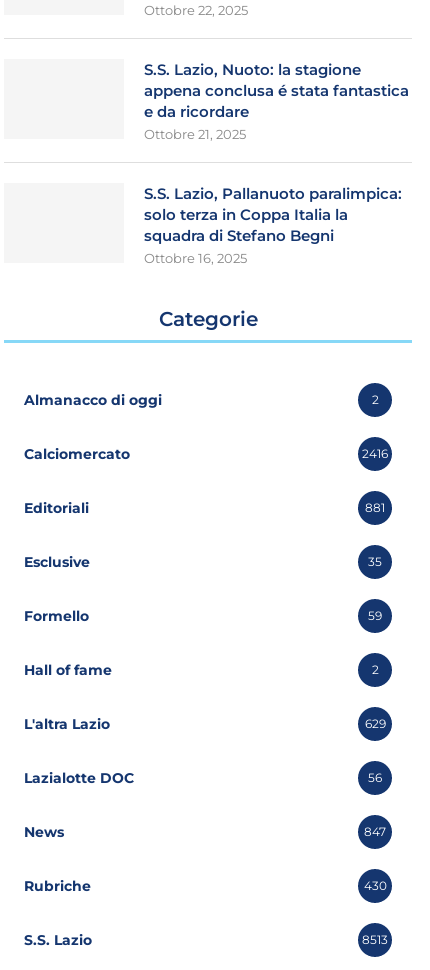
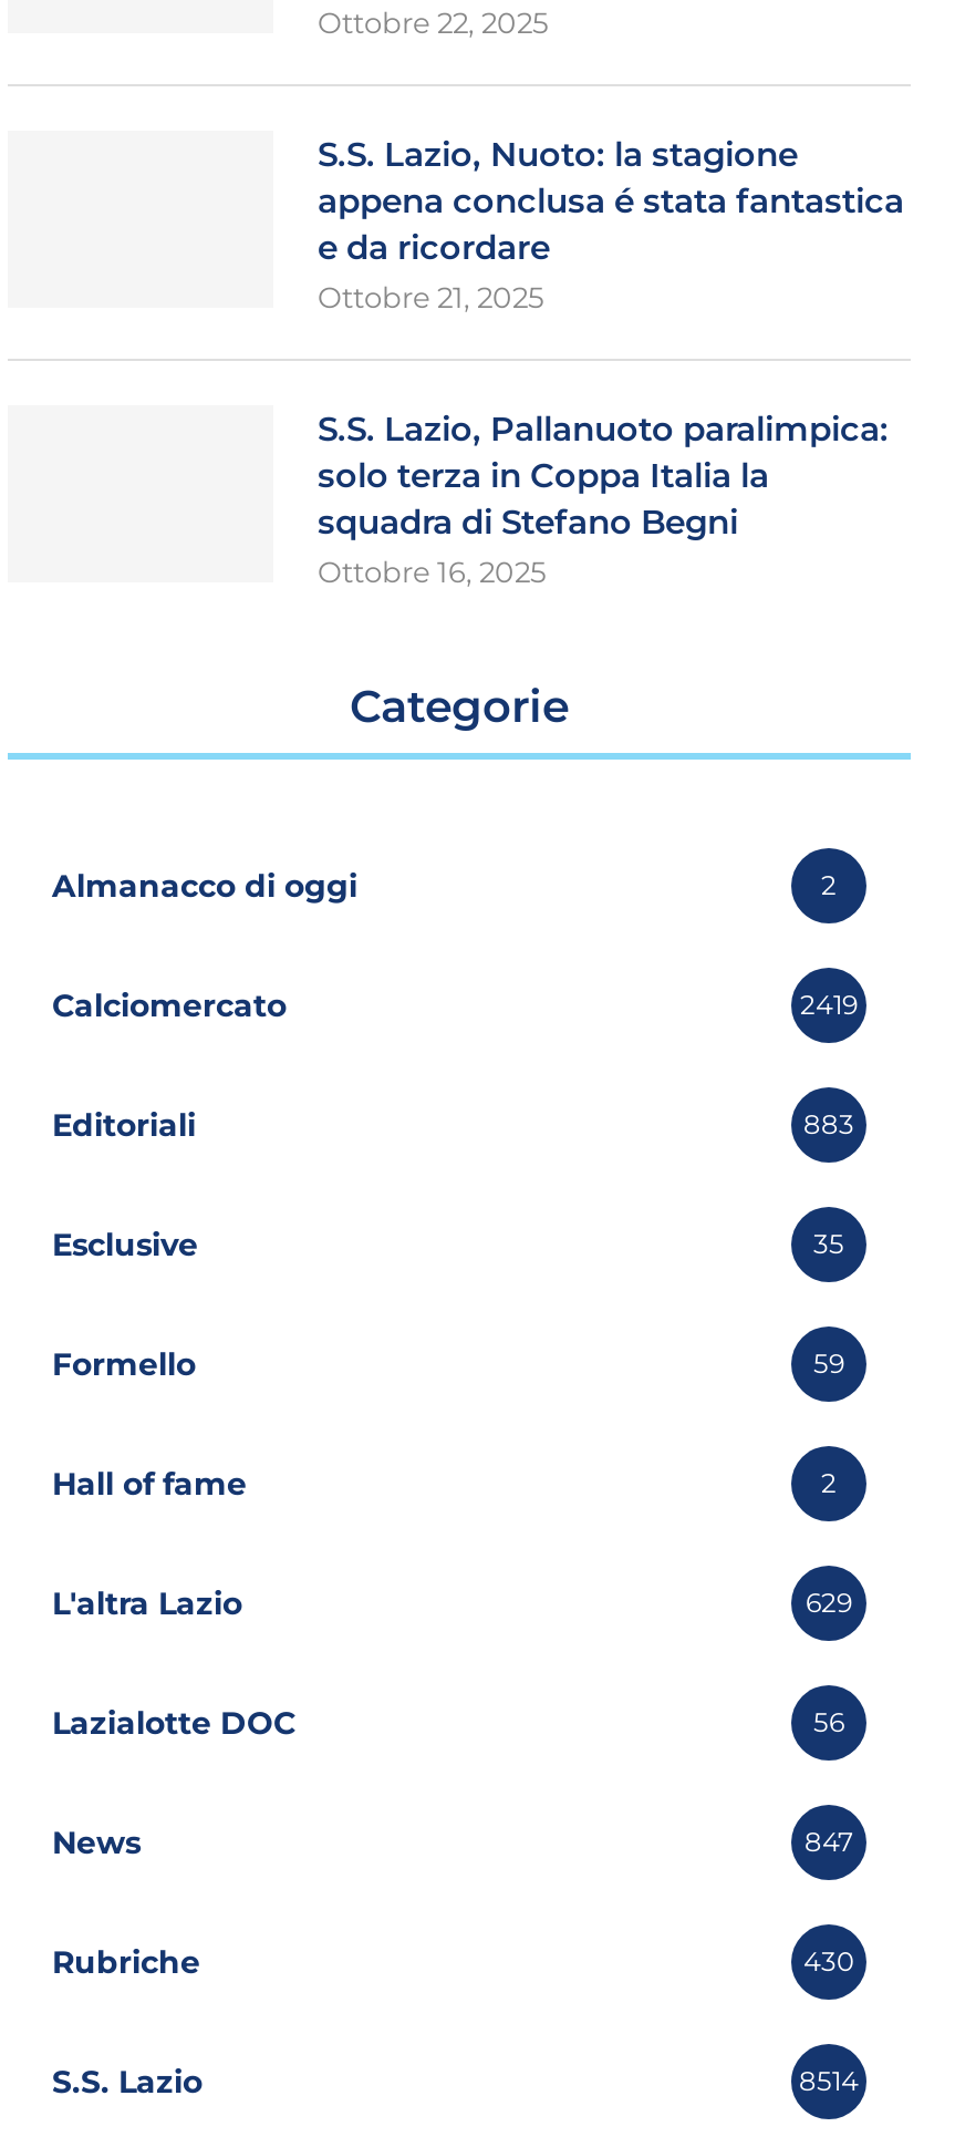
[362,446,388,461] 2416 -> [800,989,858,1022] 2419
[365,500,385,515] 881 -> [803,1108,854,1141] 883
[362,932,388,947] 8513 -> [799,2065,859,2098] 8514

